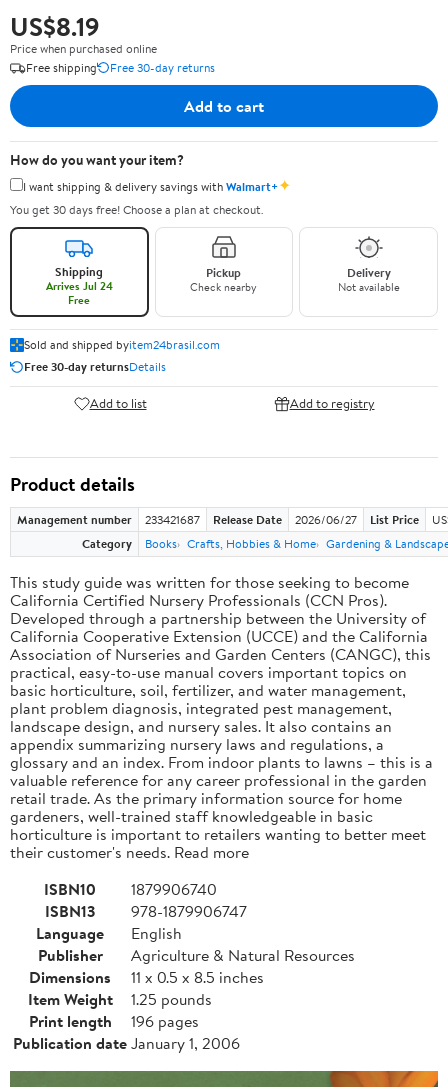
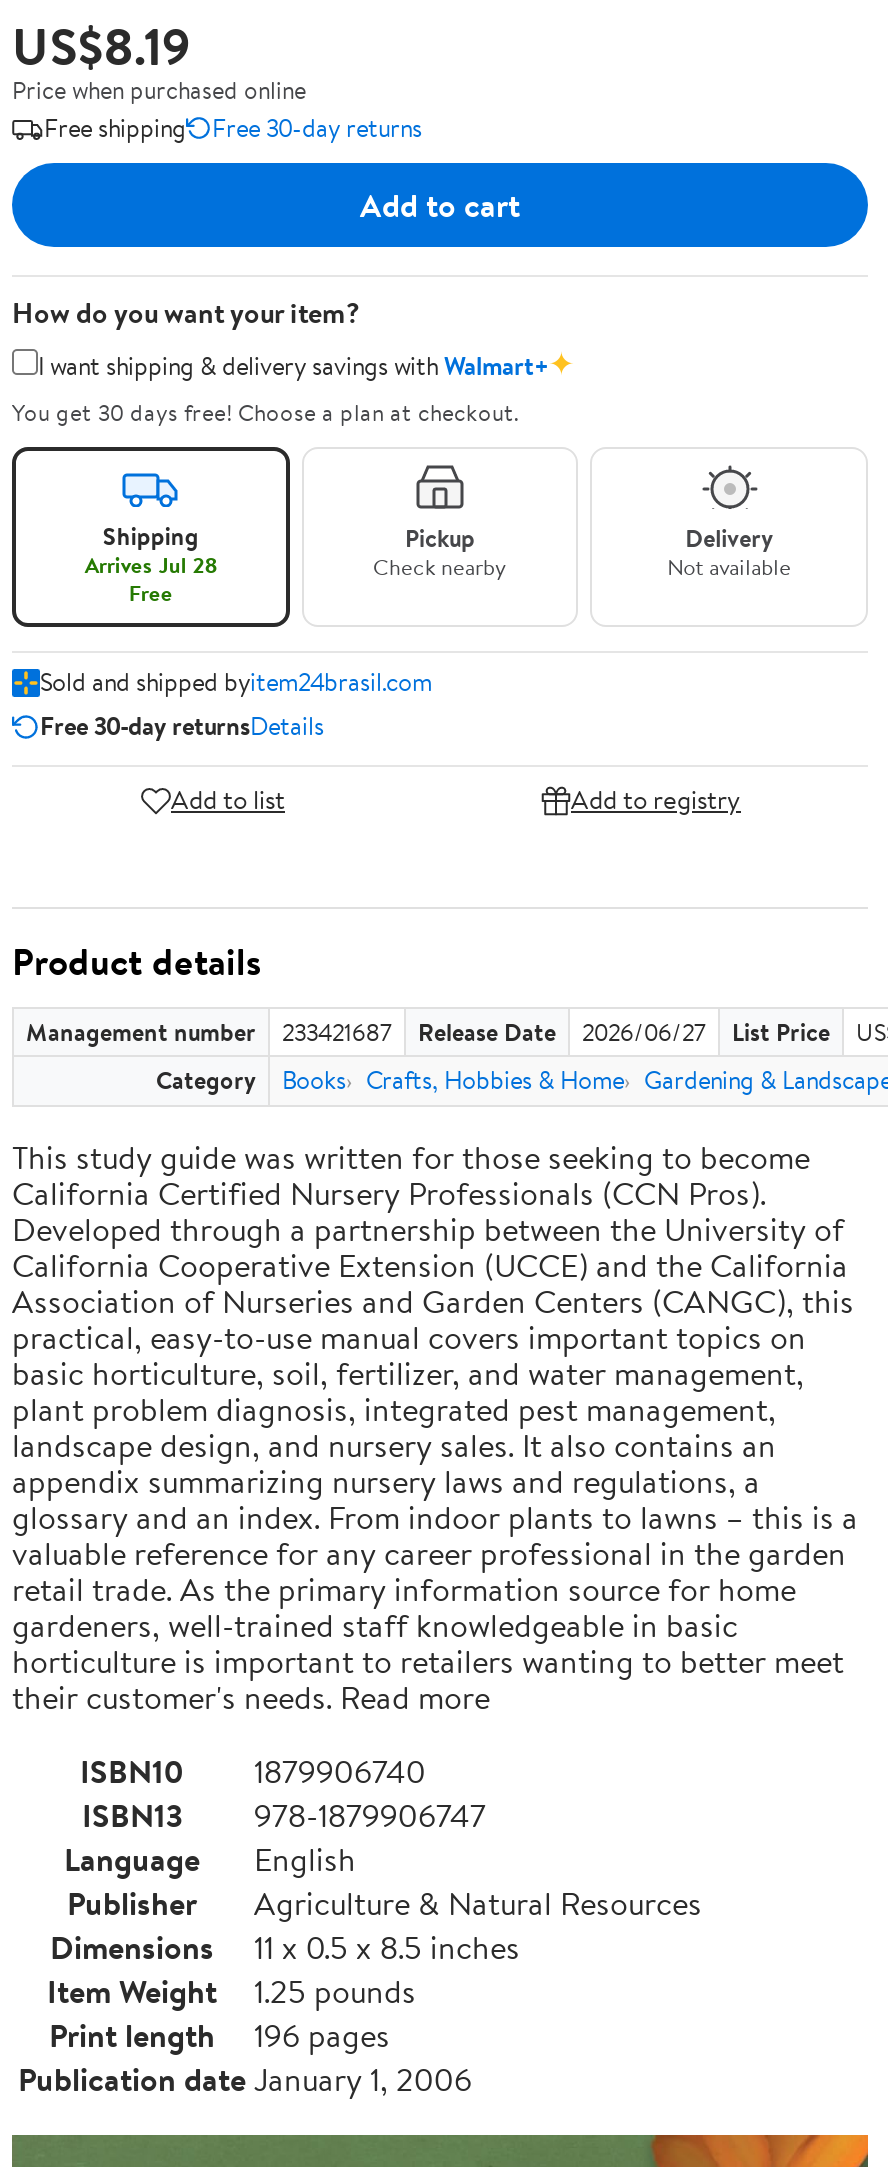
[46,278,113,294] Arrives Jul 24 -> [85,549,217,581] Arrives Jul 28

